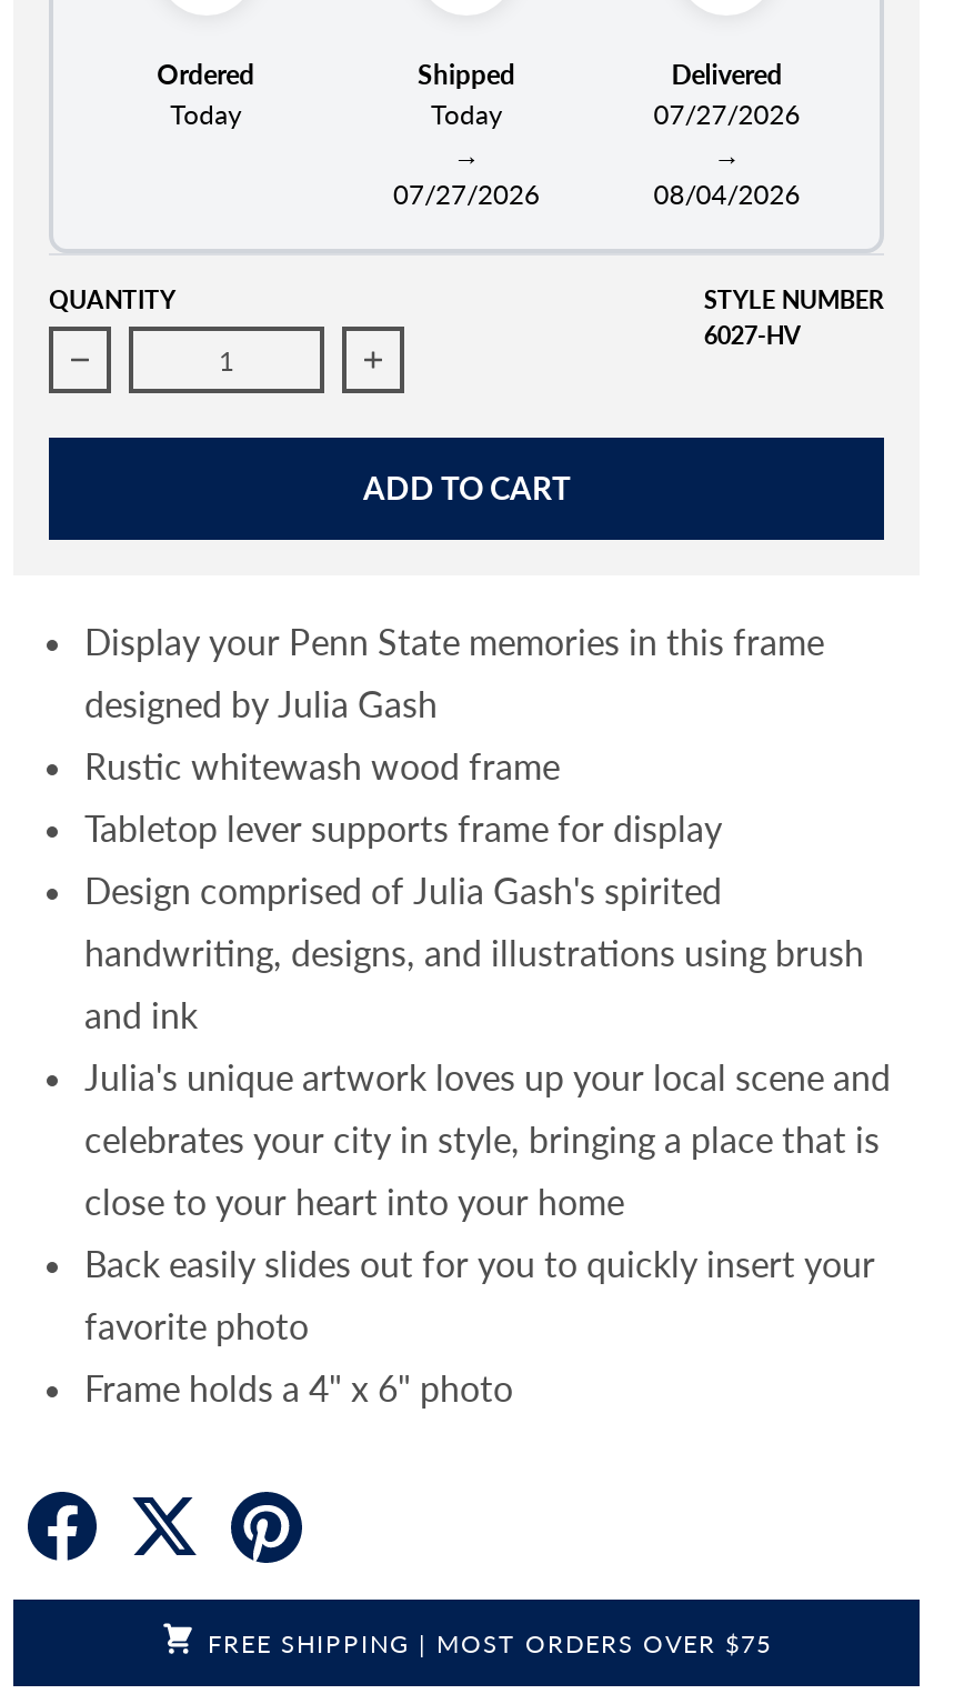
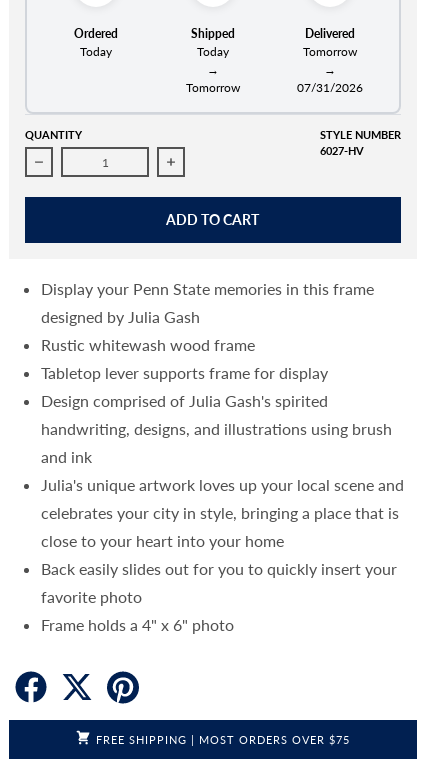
[653,98,800,131] 07/27/2026 -> [303,44,357,59] Tomorrow
[393,178,540,211] 07/27/2026 -> [186,80,240,95] Tomorrow
[653,178,800,211] 08/04/2026 -> [297,80,363,95] 07/31/2026

